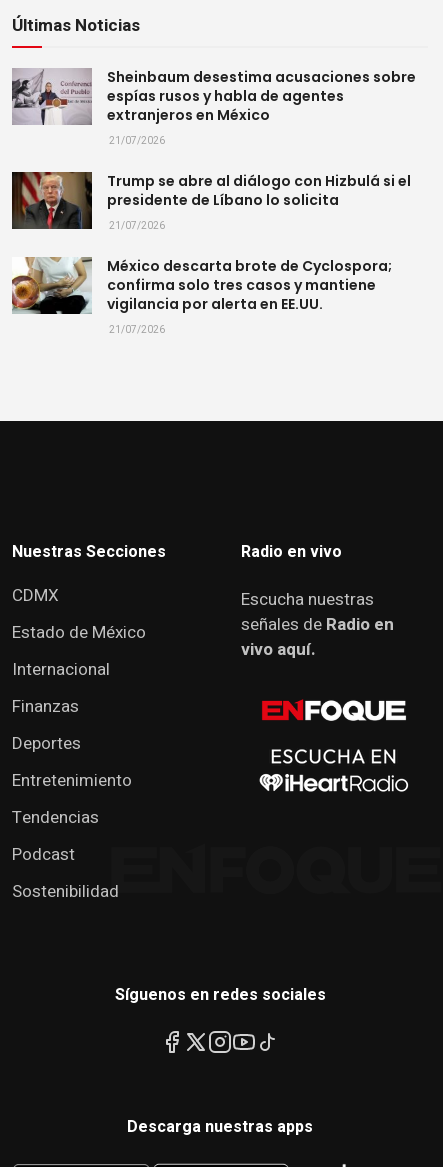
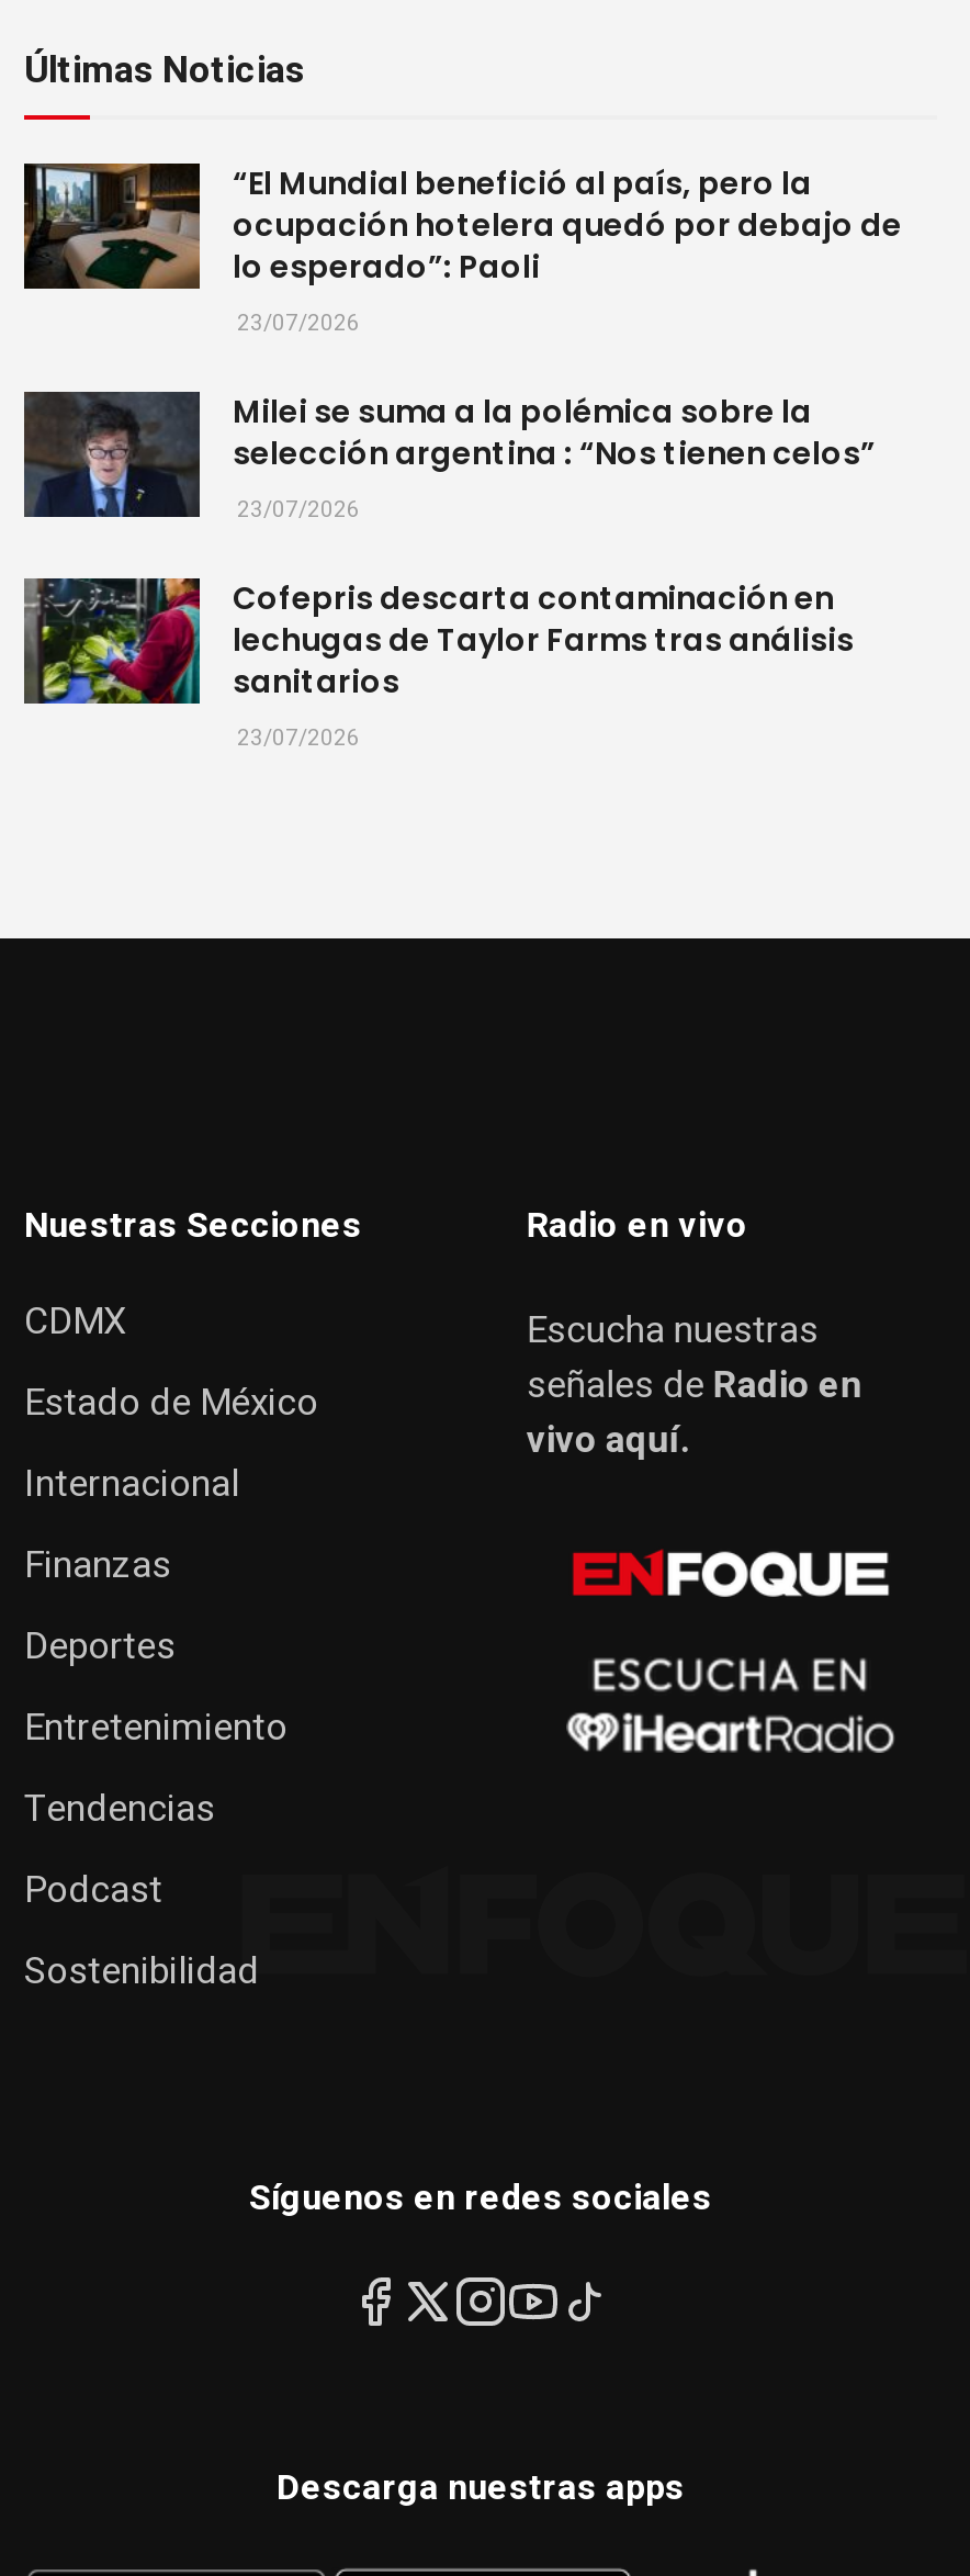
[11,67,416,148] [image] | Sheinbaum desestima acusaciones sobre | espías rusos y habla de agentes | extranjeros en México | 21/07/2026 -> [22,161,902,339] [image] | “El Mundial benefició al país, pero la | ocupación hotelera quedó por debajo de | lo esperado”: Paoli | 23/07/2026
[12,171,411,233] [image] | Trump se abre al diálogo con Hizbulá si el | presidente de Líbano lo solicita | 21/07/2026 -> [24,390,876,526] [image] | Milei se suma a la polémica sobre la | selección argentina : “Nos tienen celos” | 23/07/2026
[12,256,392,337] [image] | México descarta brote de Cyclospora; | confirma solo tres casos y mantiene | vigilancia por alerta en EE.UU. | 21/07/2026 -> [22,576,854,754] [image] | Cofepris descarta contaminación en | lechugas de Taylor Farms tras análisis | sanitarios | 23/07/2026

